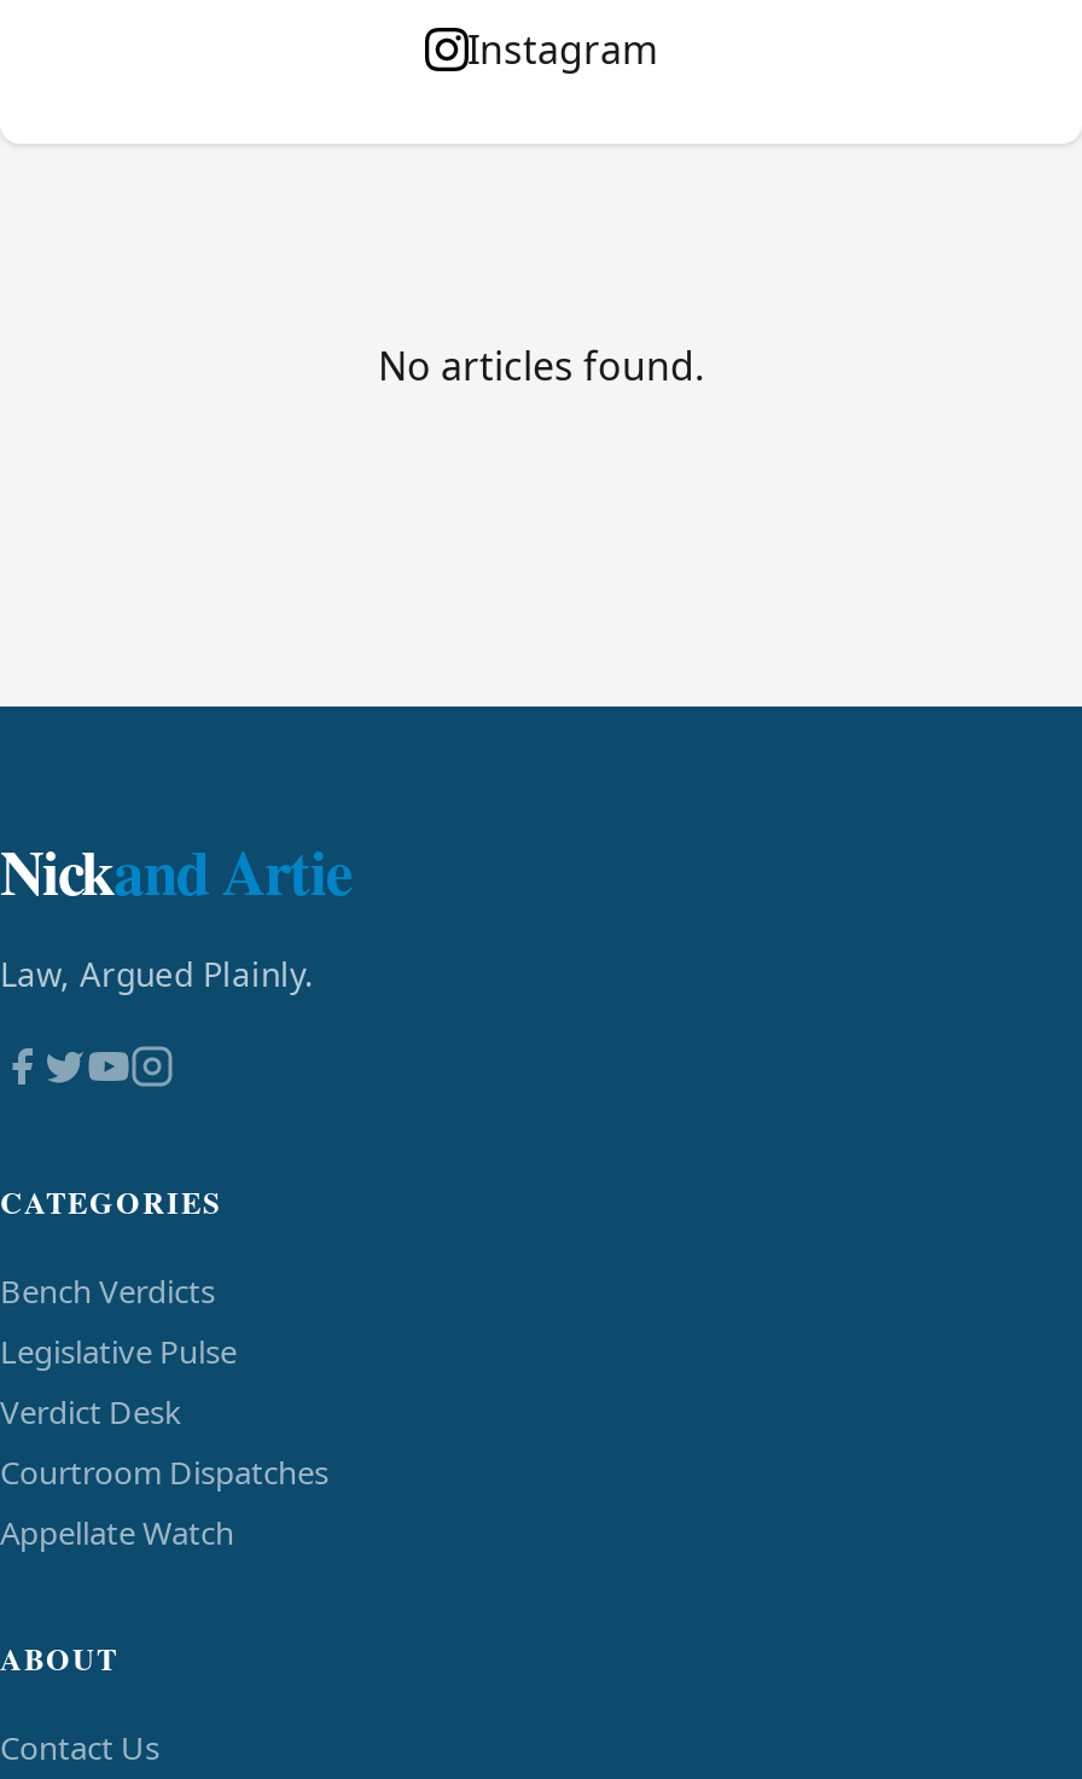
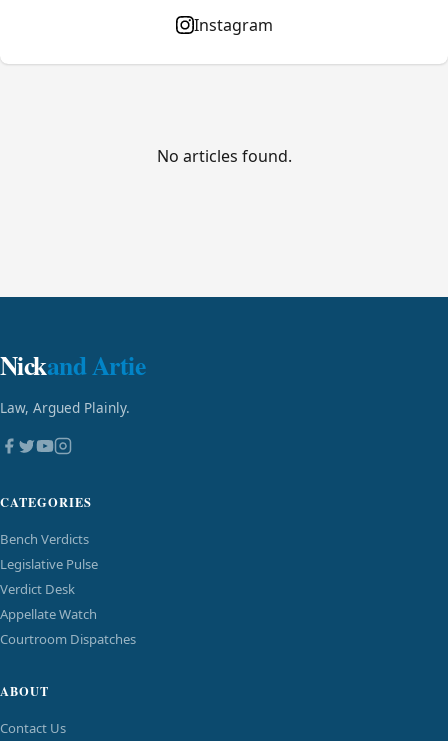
moved [0,1450,328,1494] -> [0,630,136,648]: Courtroom Dispatches
moved [0,1511,234,1554] -> [0,605,97,623]: Appellate Watch

